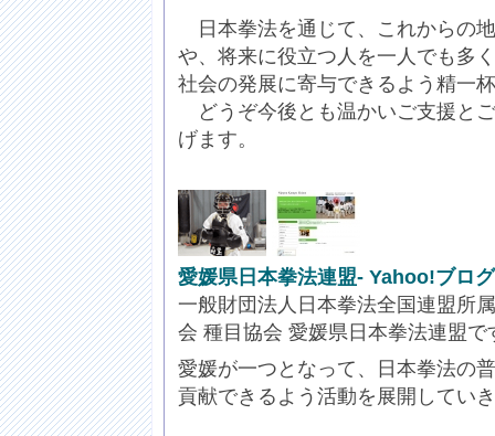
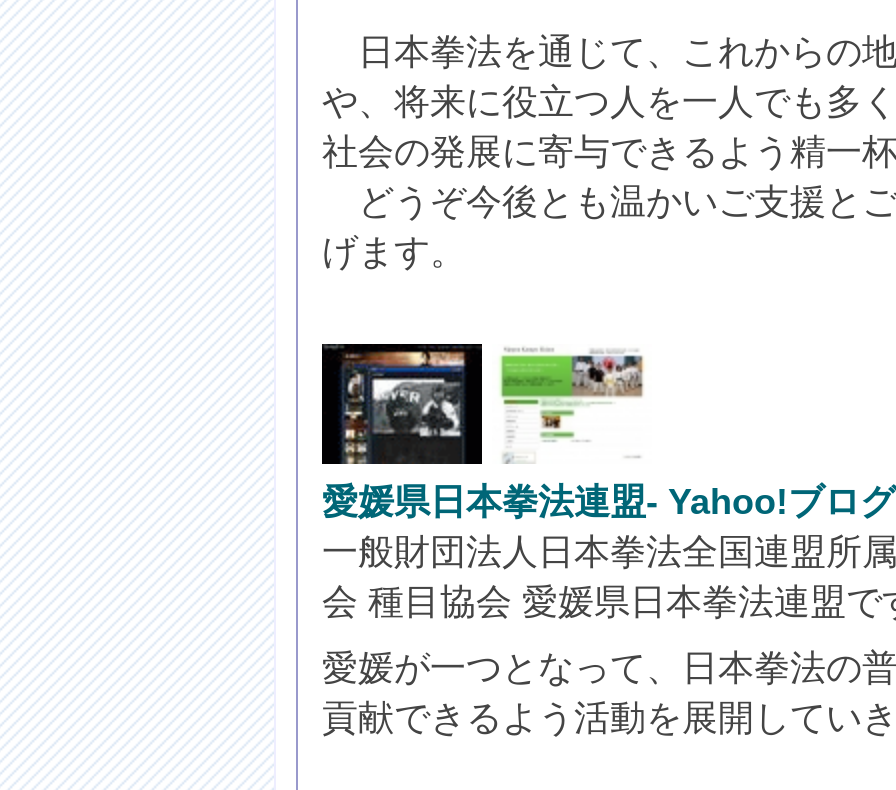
[177,189,267,257] [image] -> [320,344,484,466] [image]

